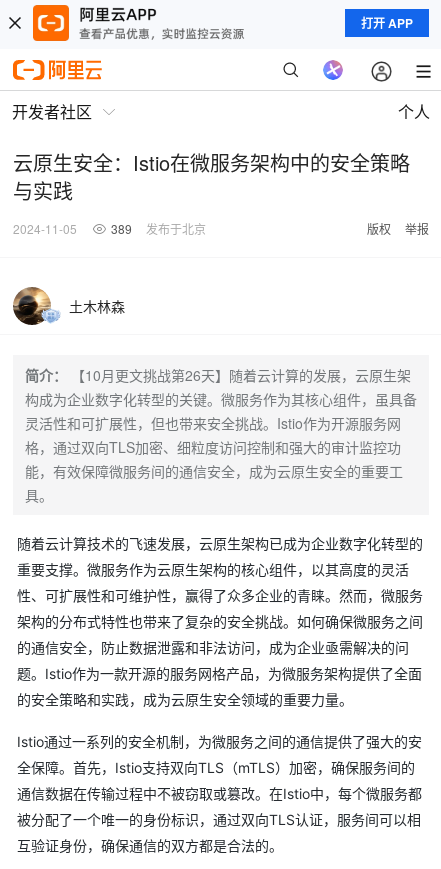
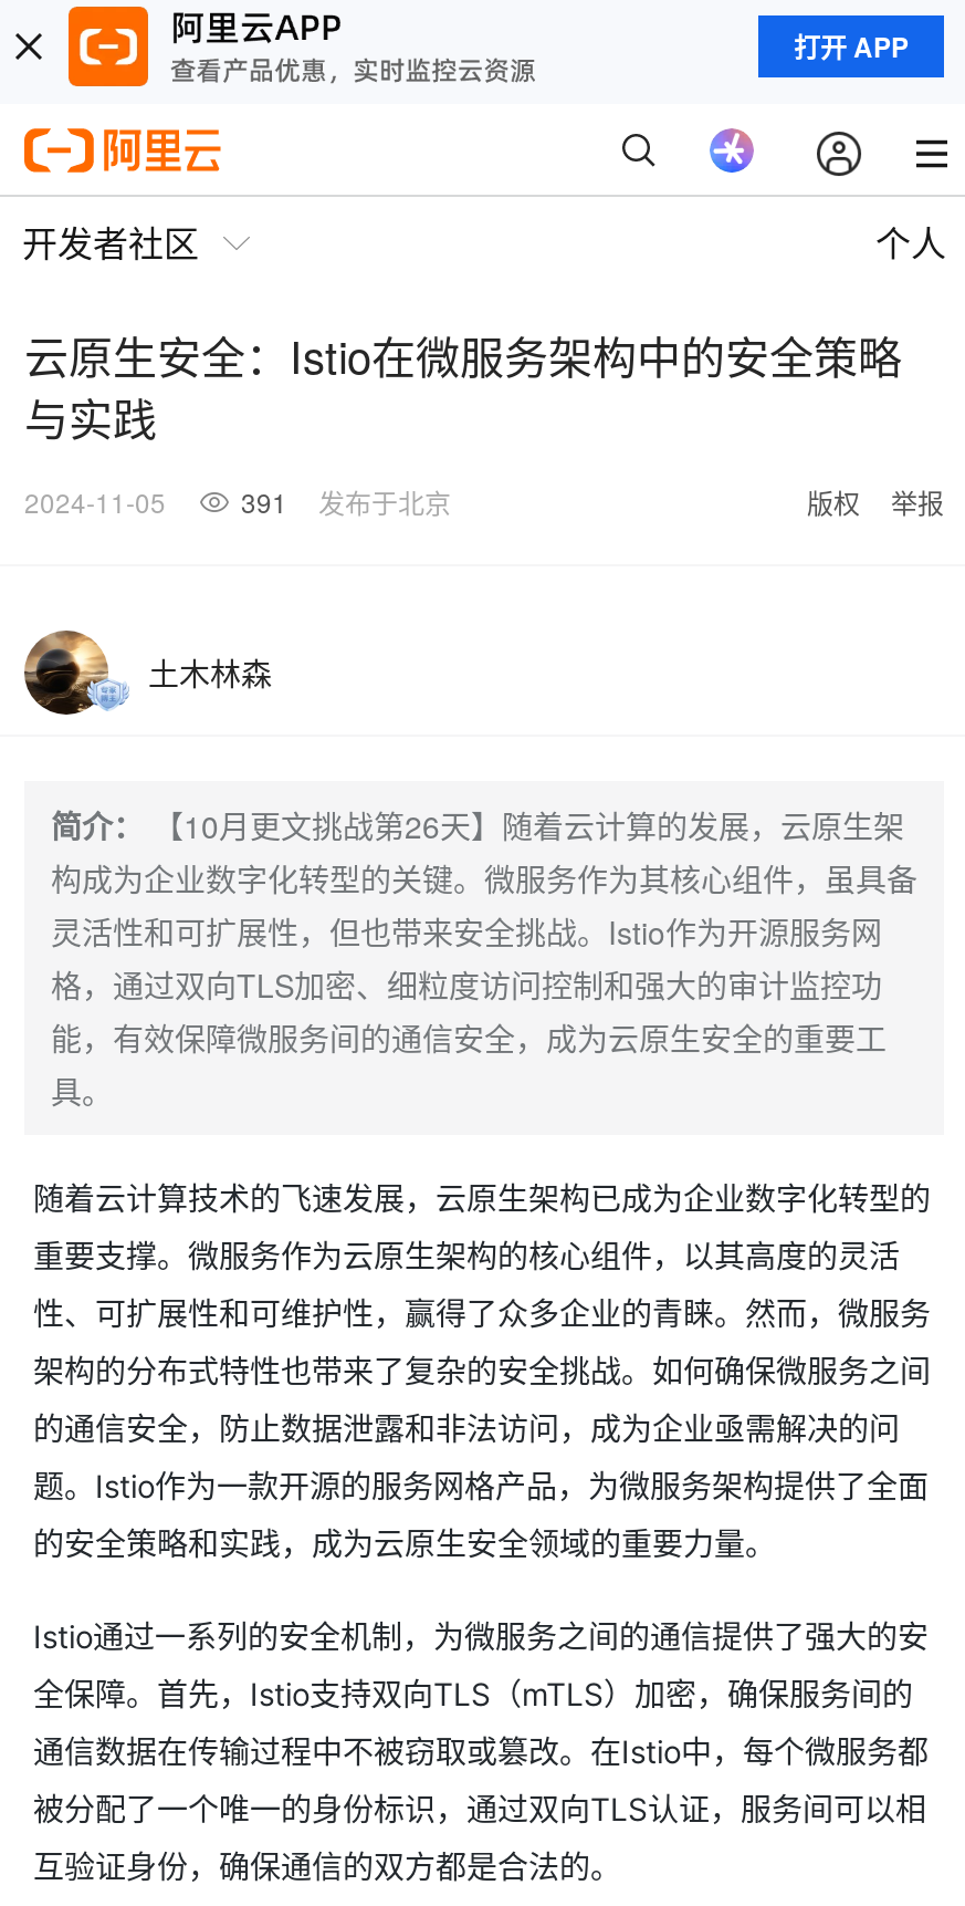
[13,220,206,237] 2024-11-05 389 发布于北京 -> [24,482,451,520] 2024-11-05 391 发布于北京

